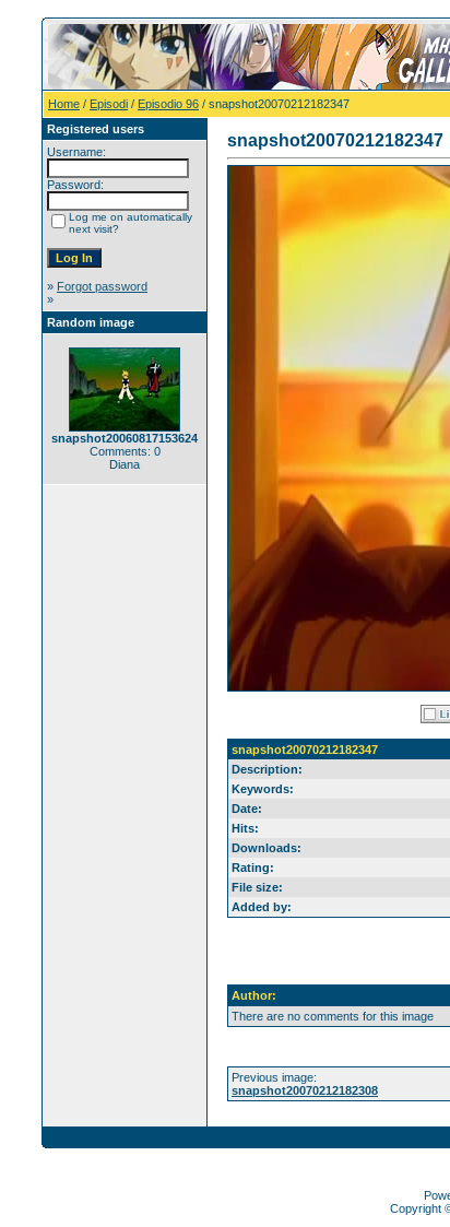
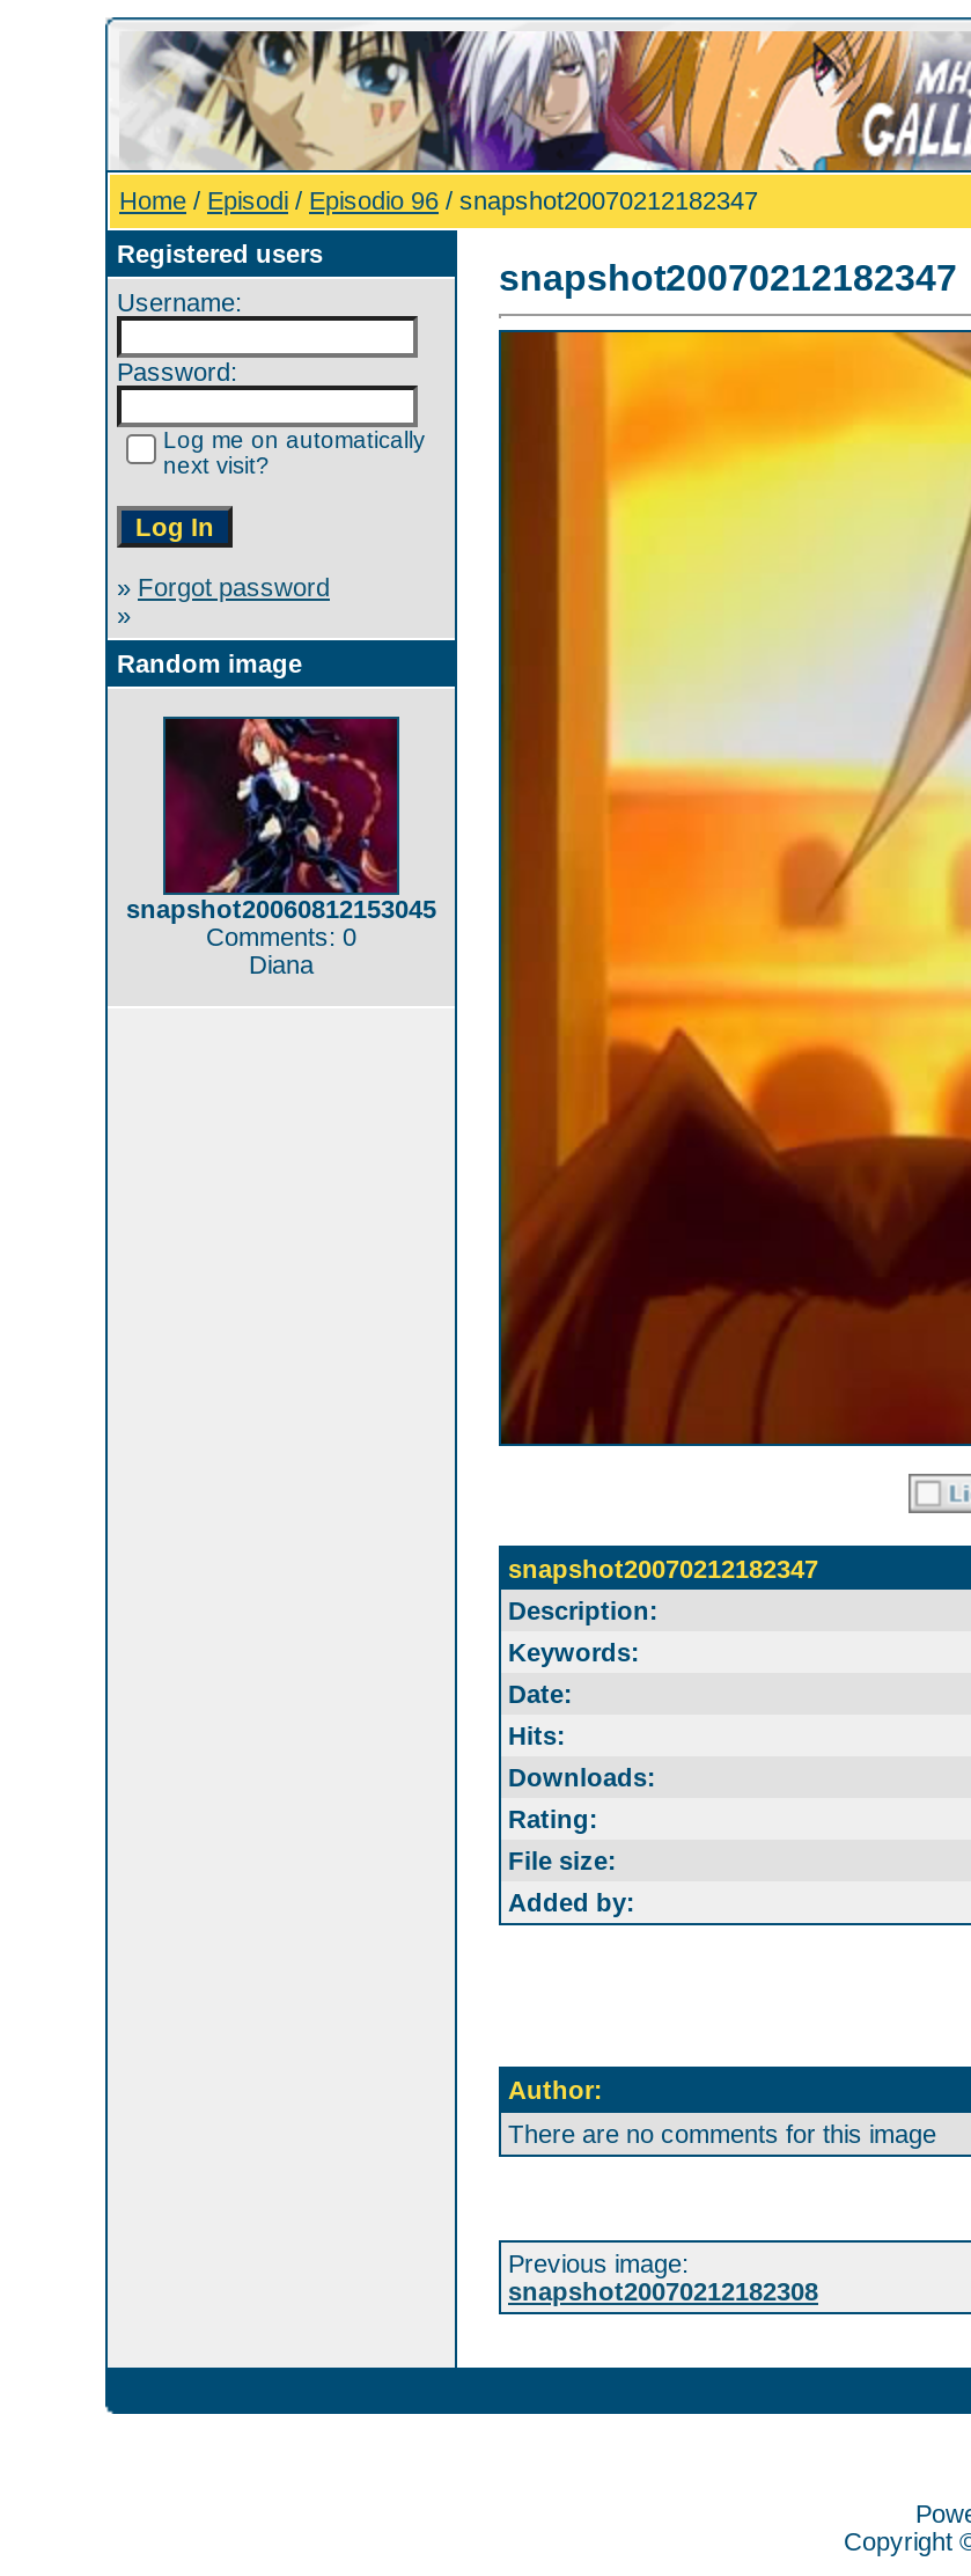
[51,347,198,445] [image] | snapshot20060817153624 -> [126,717,436,923] [image] | snapshot20060812153045

